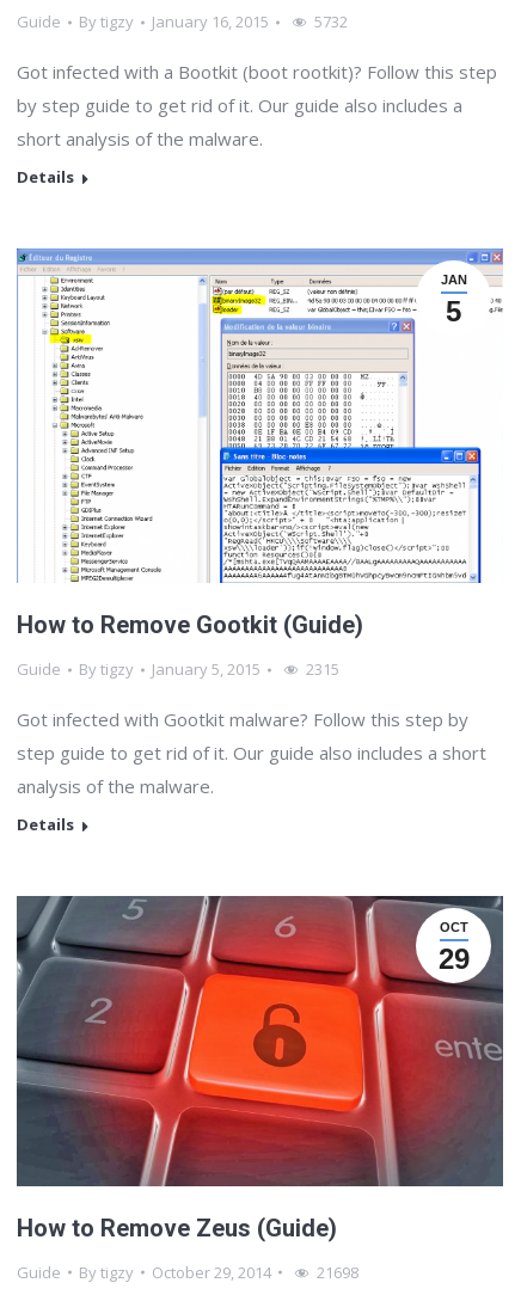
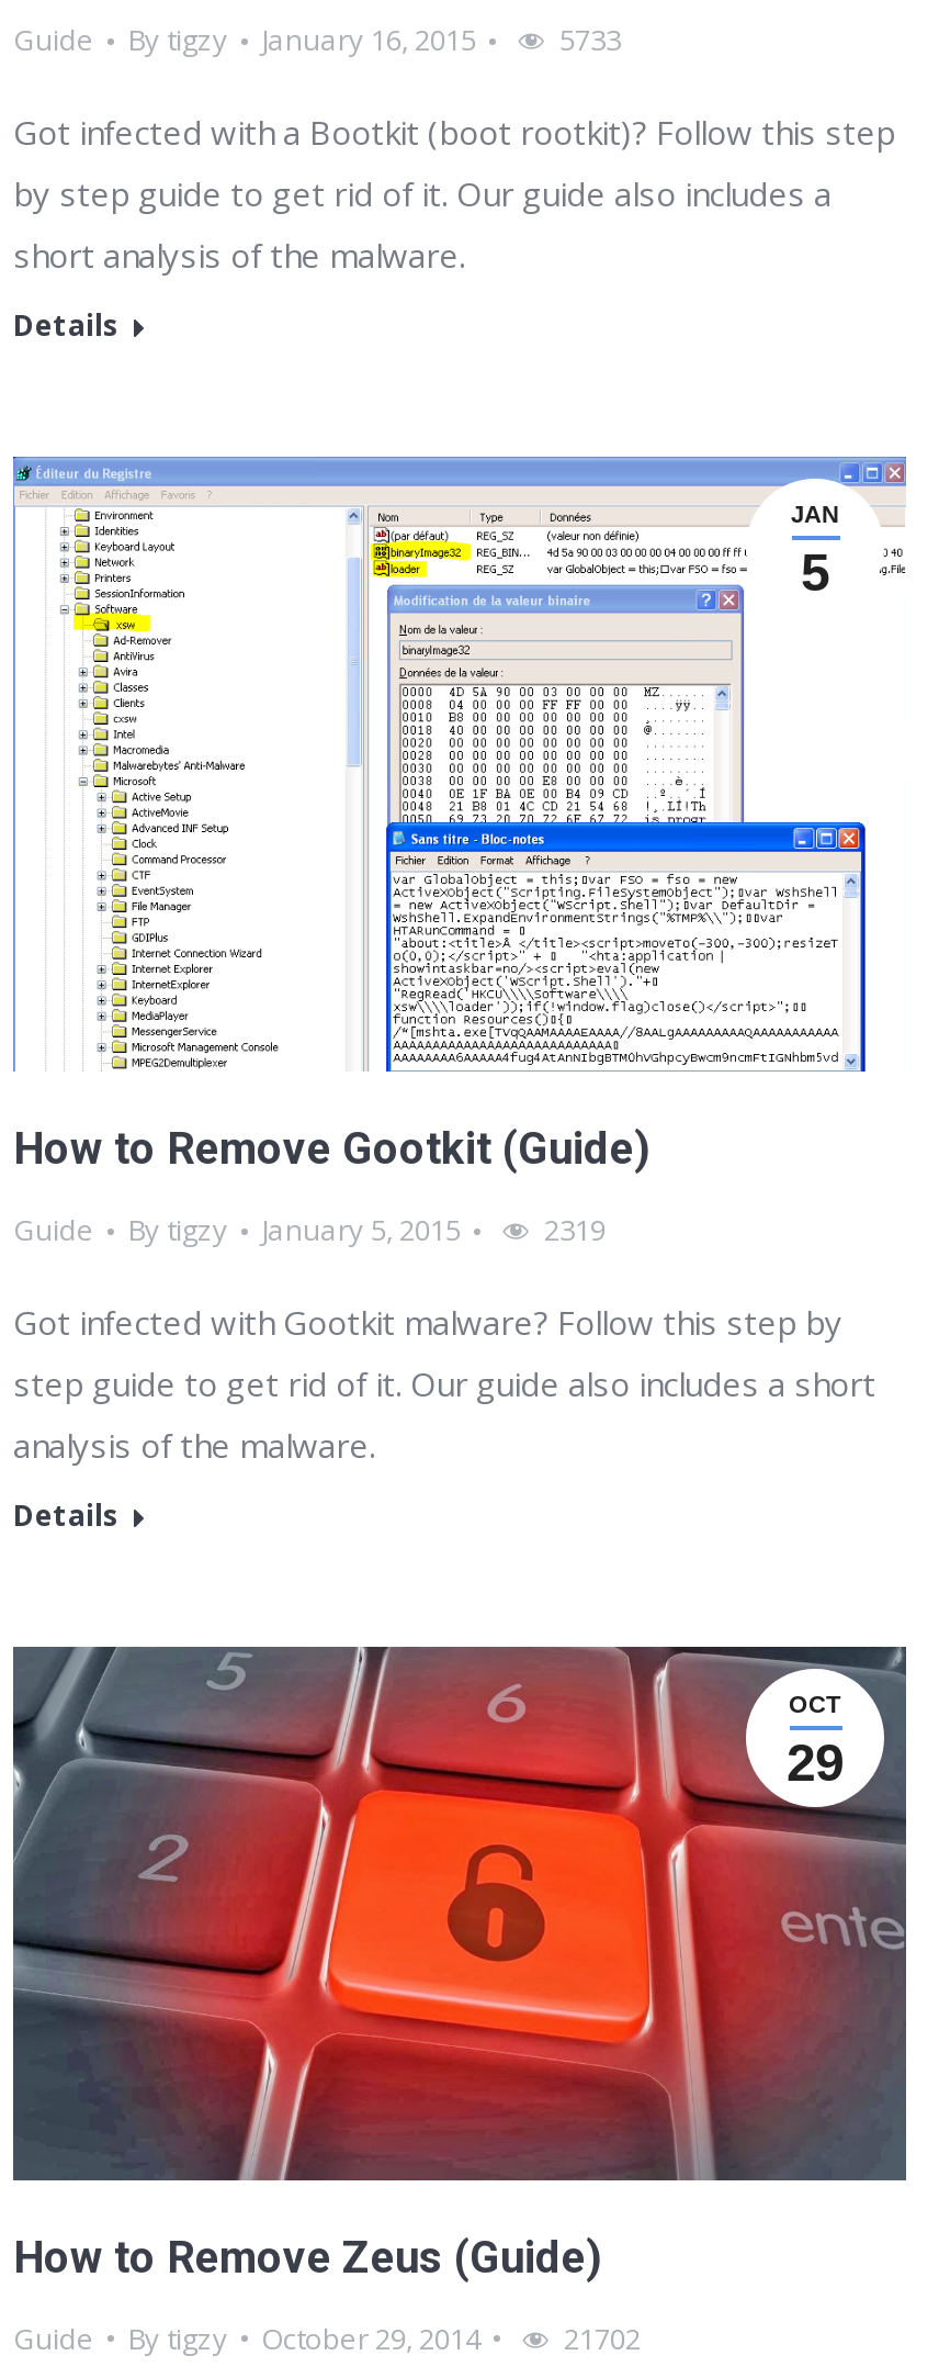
[17,11,348,32] Guide By tigzy January 16, 2015 5732 -> [13,20,621,60] Guide By tigzy January 16, 2015 5733
[17,658,339,680] Guide By tigzy January 5, 2015 2315 -> [13,1210,606,1249] Guide By tigzy January 5, 2015 2319
[17,1261,358,1283] Guide By tigzy October 29, 2014 21698 -> [13,2318,641,2358] Guide By tigzy October 29, 2014 21702

